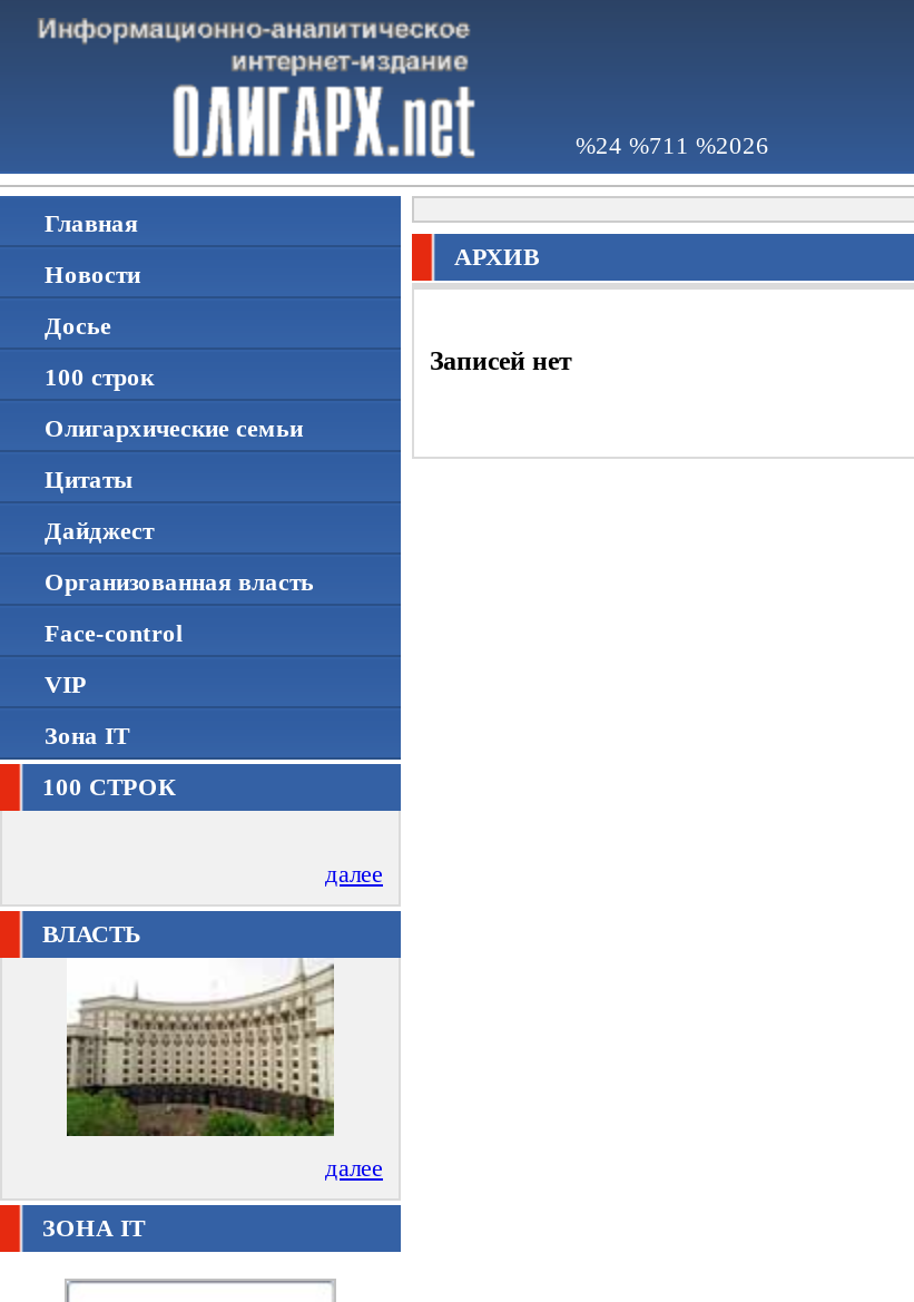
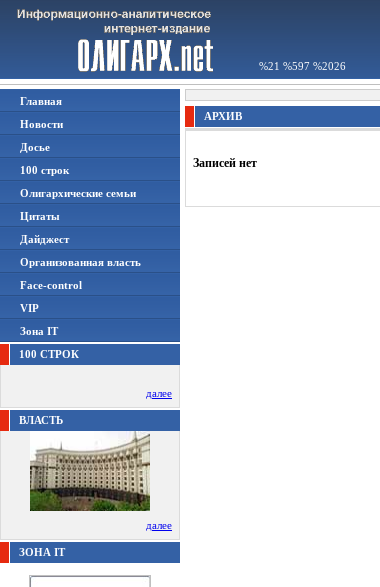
[576,131,769,158] %24 %711 %2026 -> [258,60,345,72] %21 %597 %2026

